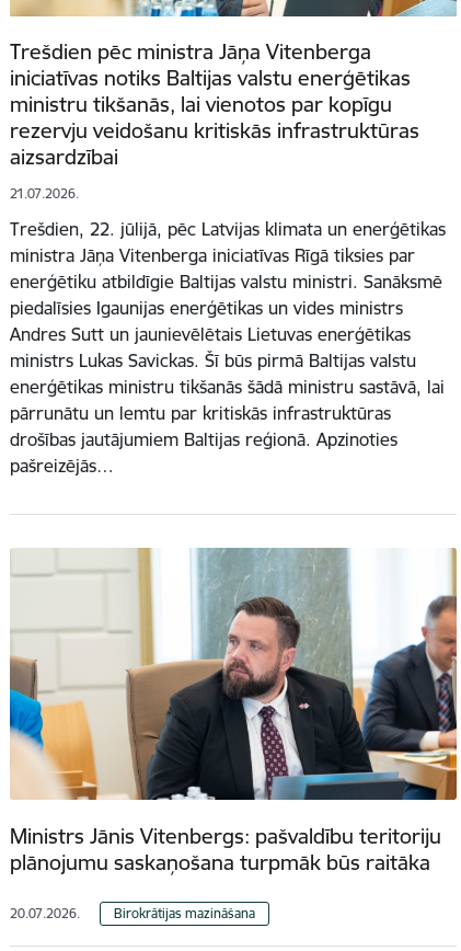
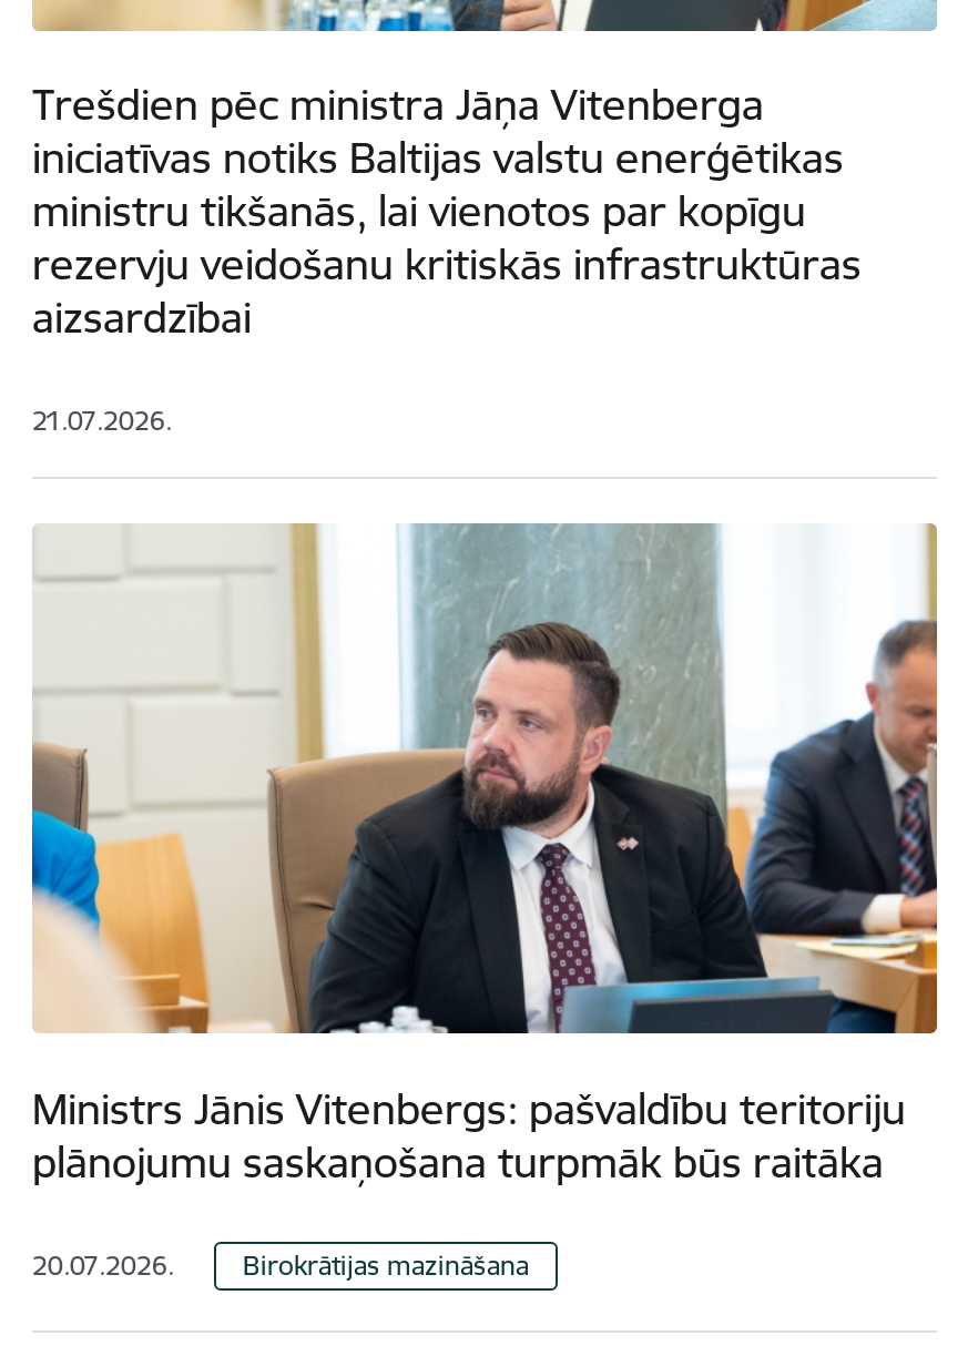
[10,218,446,477] Trešdien, 22. jūlijā, pēc Latvijas klimata un enerģētikas | ministra Jāņa Vitenberga iniciatīvas Rīgā tiksies par | enerģētiku atbildīgie Baltijas valstu ministri. Sanāksmē | piedalīsies Igaunijas enerģētikas un vides ministrs | Andres Sutt un jaunievēlētais Lietuvas enerģētikas | ministrs Lukas Savickas. Šī būs pirmā Baltijas valstu | enerģētikas ministru tikšanās šādā ministru sastāvā, lai | pārrunātu un lemtu par kritiskās infrastruktūras | drošības jautājumiem Baltijas reģionā. Apzinoties | pašreizējās… -> none

